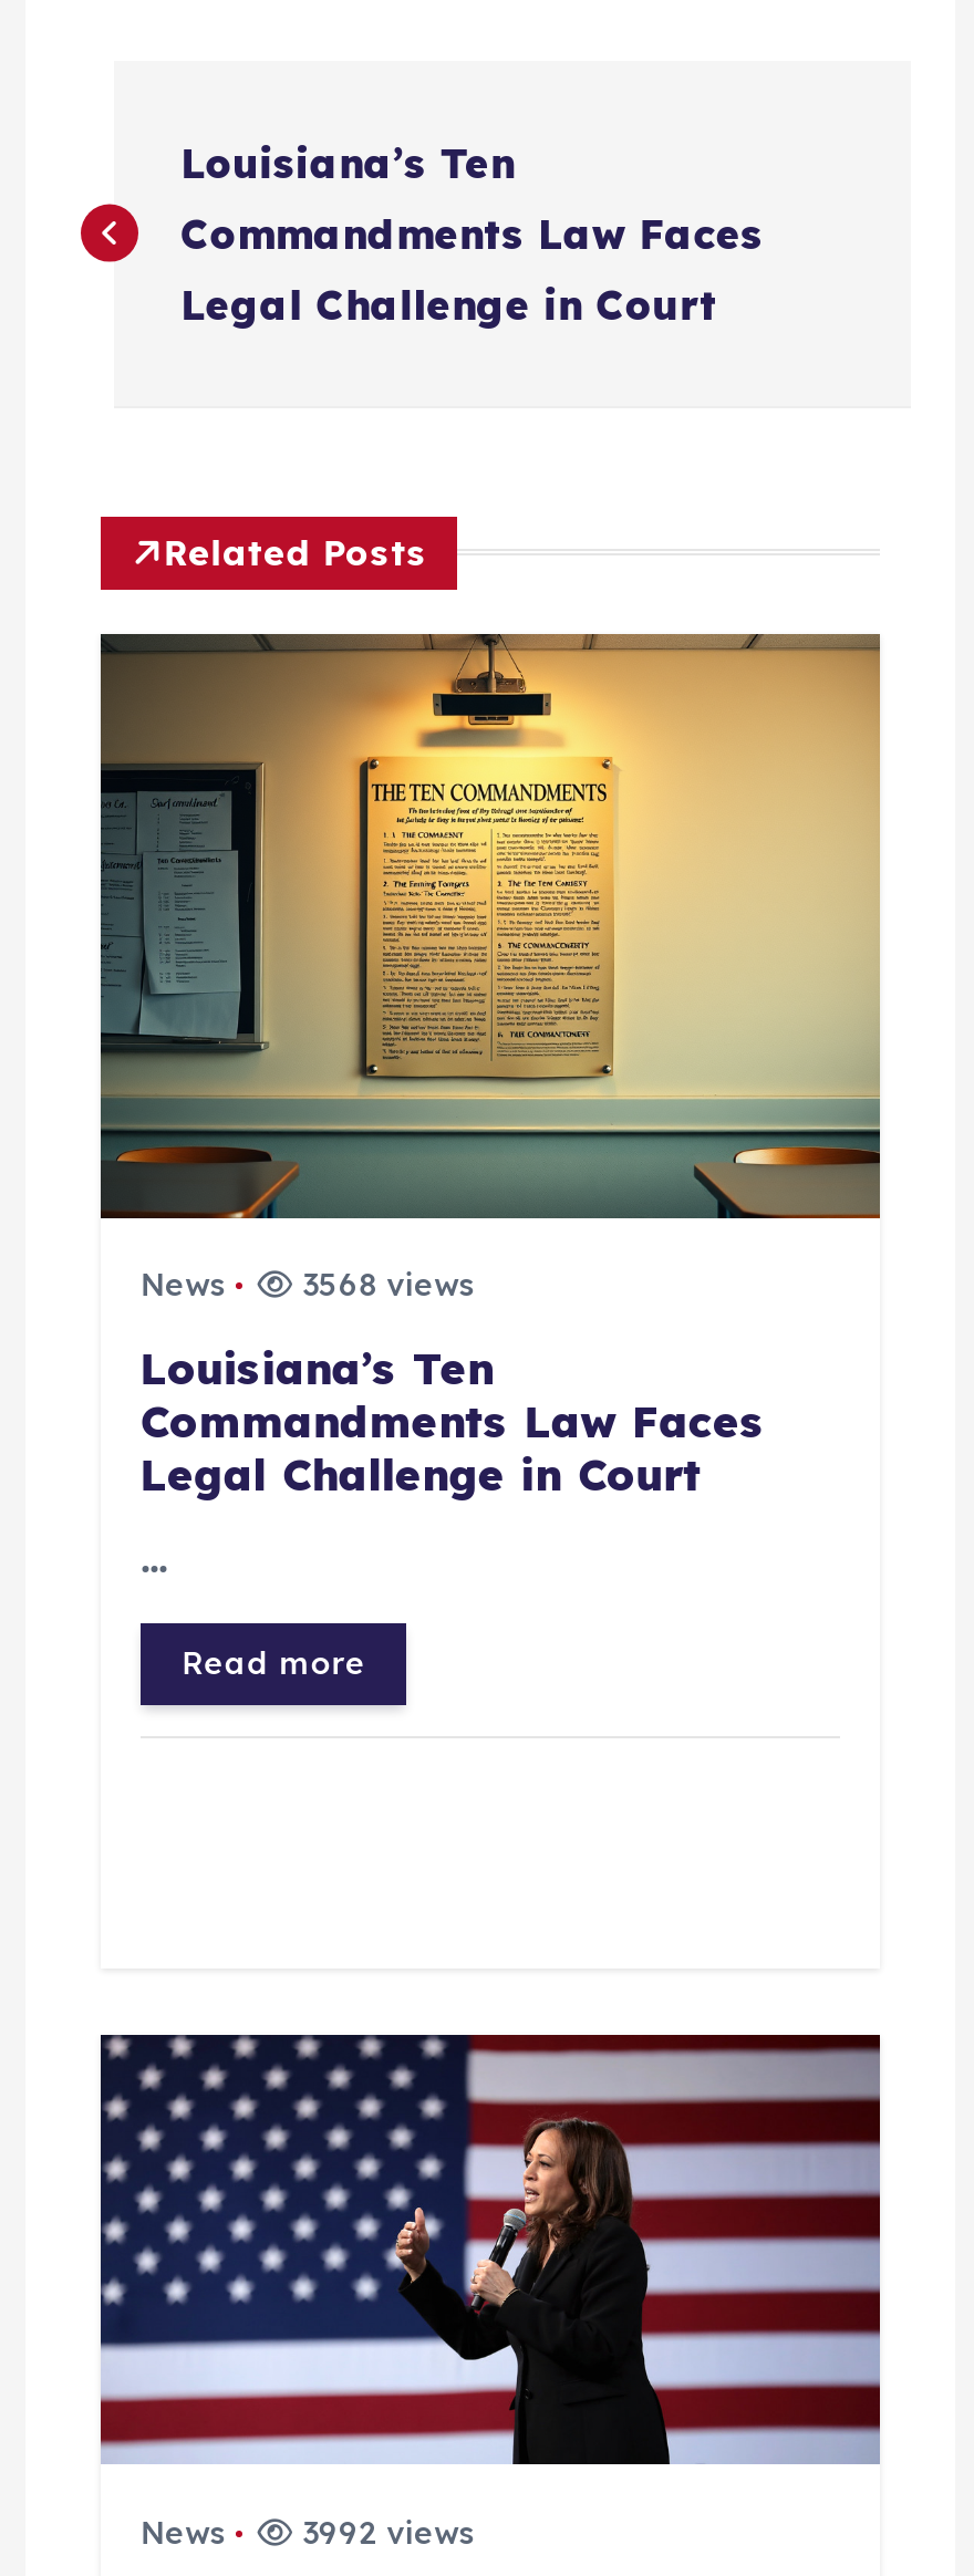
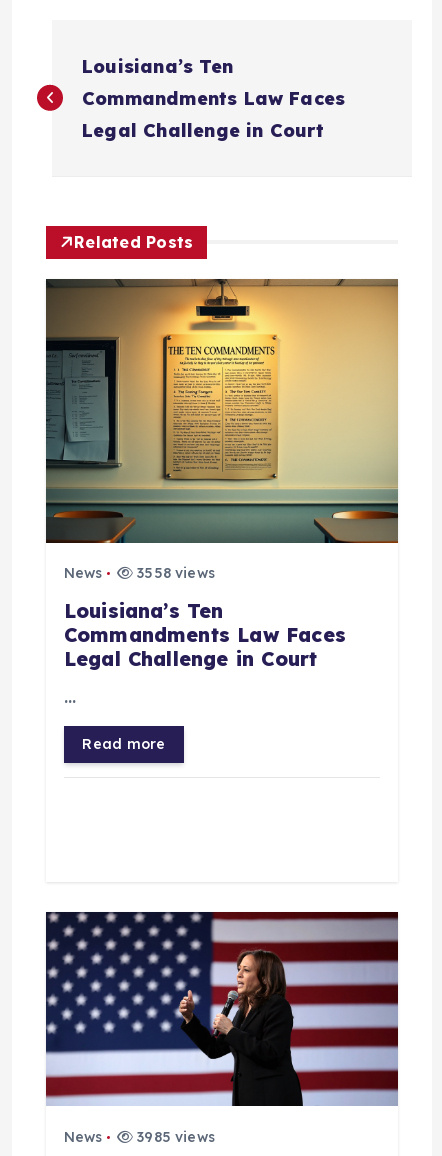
[293,1265,475,1305] 3568 views -> [133,564,215,582] 3558 views
[140,2512,475,2552] News 3992 views -> [64,1128,215,1146] News 3985 views

